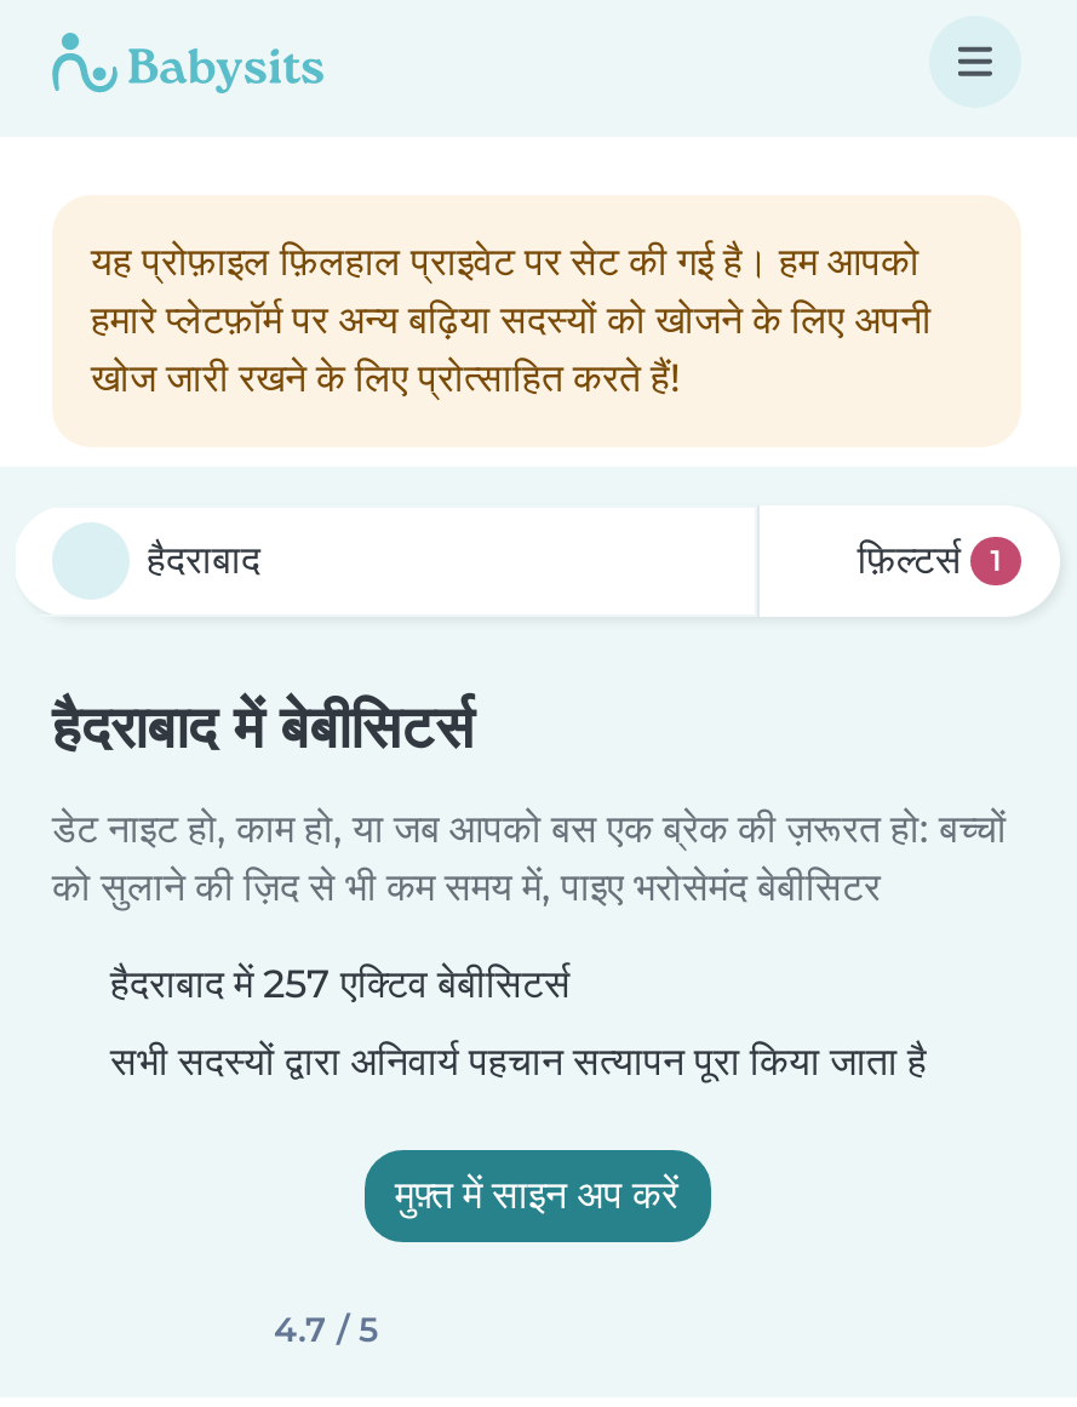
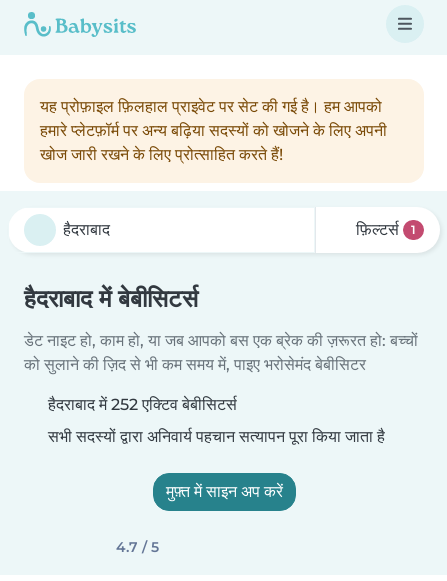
[110,961,571,1007] हैदराबाद में 257 एक्टिव बेबीसिटर्स -> [48,395,237,414] हैदराबाद में 252 एक्टिव बेबीसिटर्स

